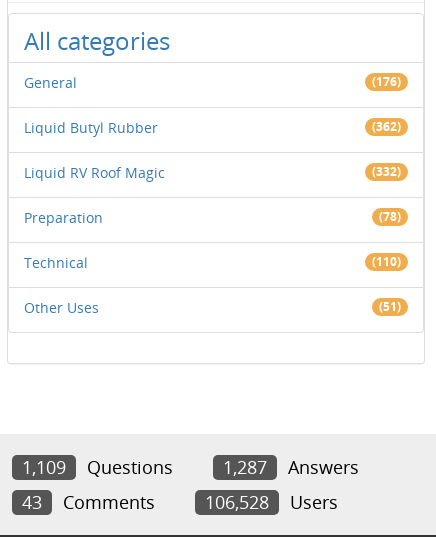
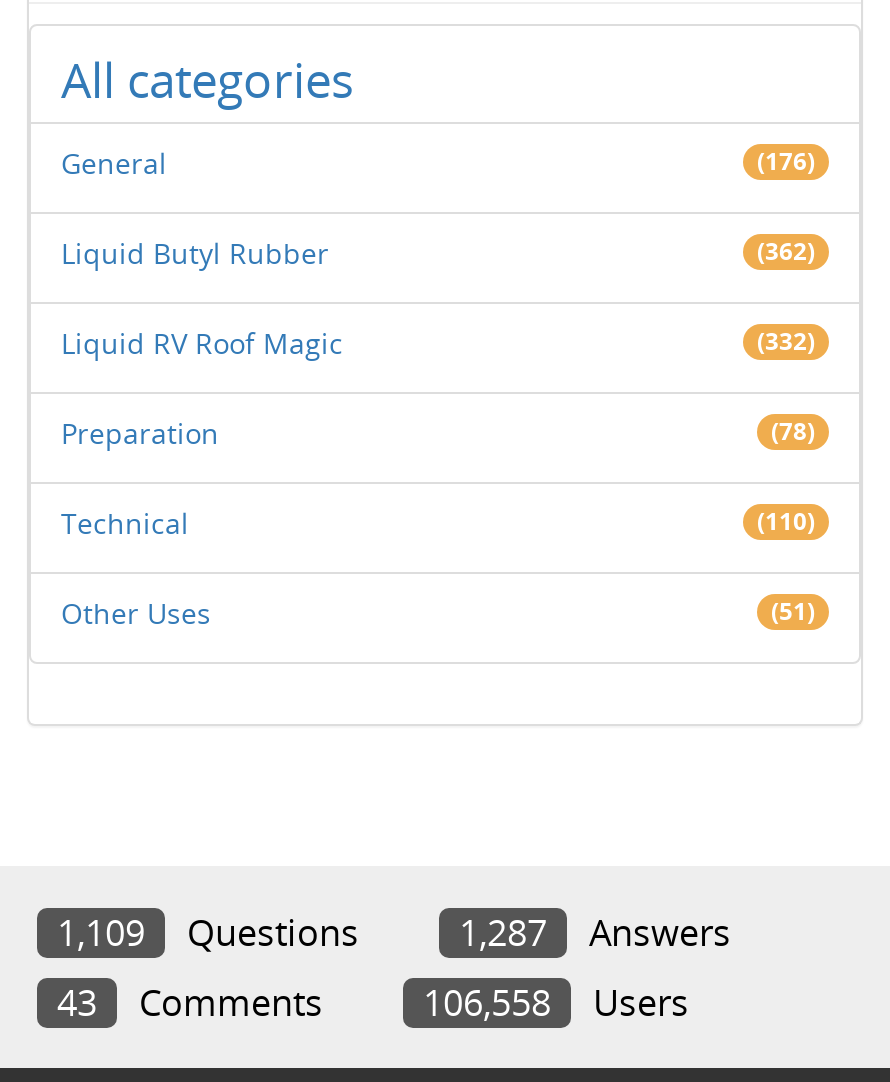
[205,490,338,514] 106,528 Users -> [423,978,689,1026] 106,558 Users

